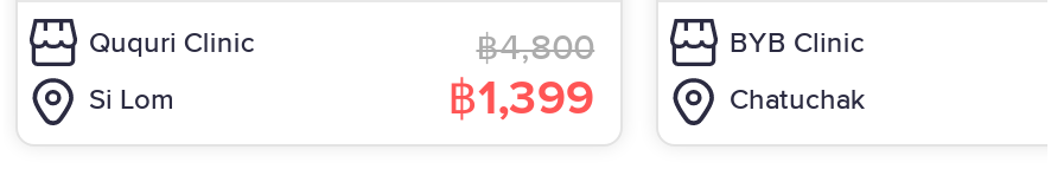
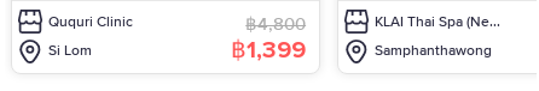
[730,30,865,58] BYB Clinic -> [375,15,500,30] KLAI Thai Spa (Ne...
[730,87,865,115] Chatuchak -> [375,44,492,58] Samphanthawong

